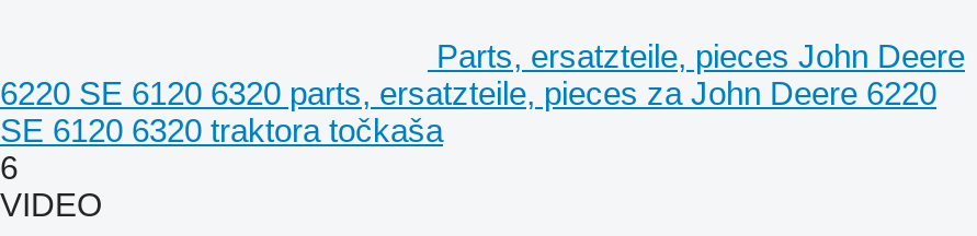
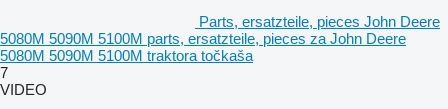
[0,73,936,185] 6220 SE 6120 6320 parts, ersatzteile, pieces za John Deere 6220 | SE 6120 6320 traktora točkaša | 6 -> [0,29,406,80] 5080M 5090M 5100M parts, ersatzteile, pieces za John Deere | 5080M 5090M 5100M traktora točkaša | 7

